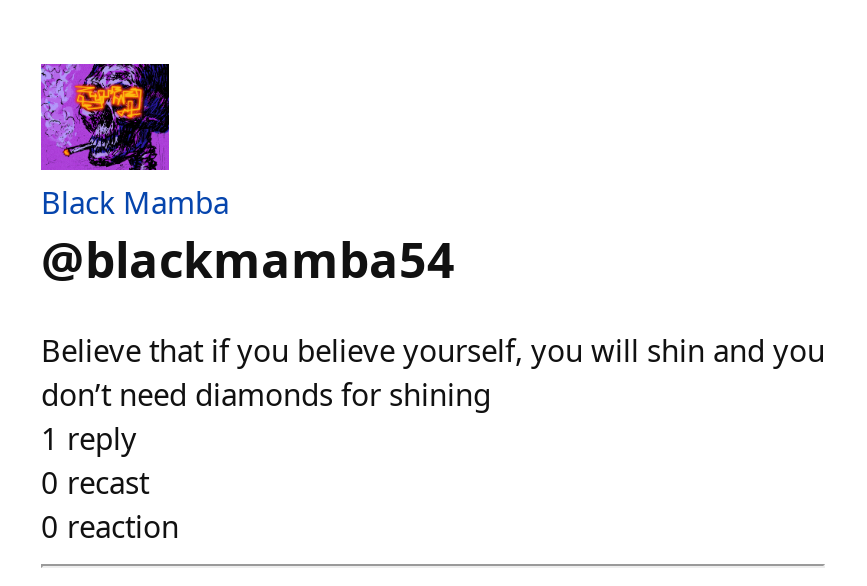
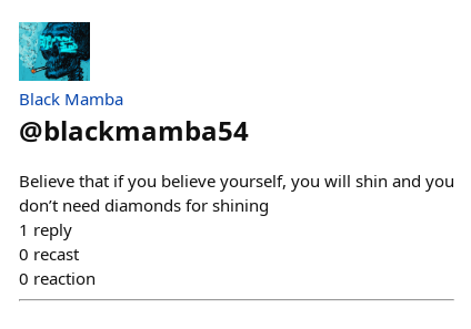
[39,62,171,172] [image] -> [18,21,91,82] [image]

